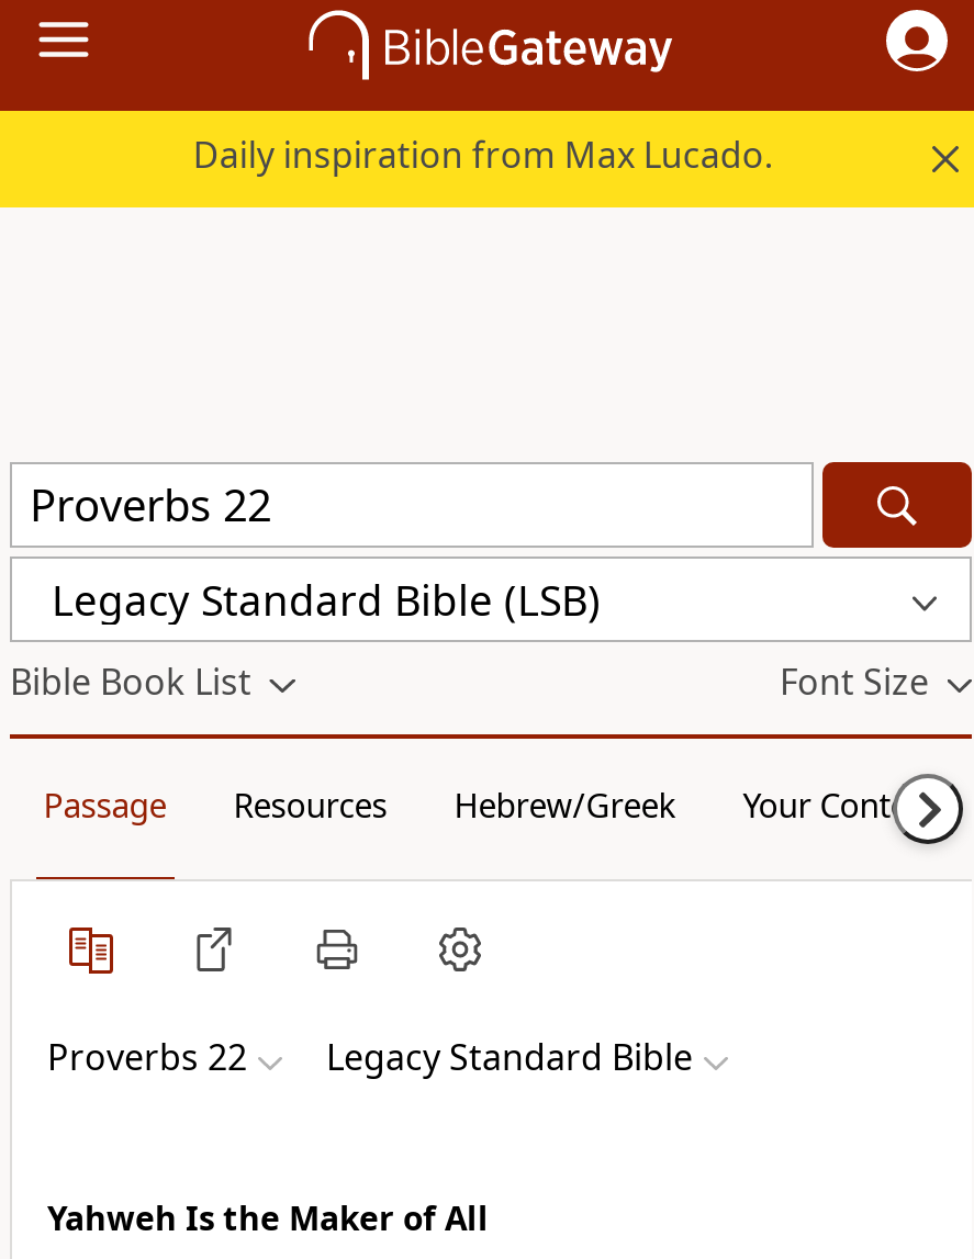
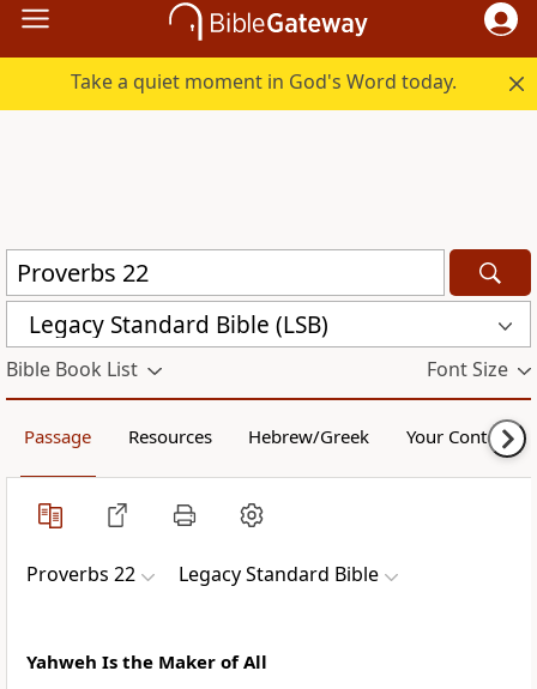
[193,131,773,179] Daily inspiration from Max Lucado. -> [71,68,457,95] Take a quiet moment in God's Word today.

